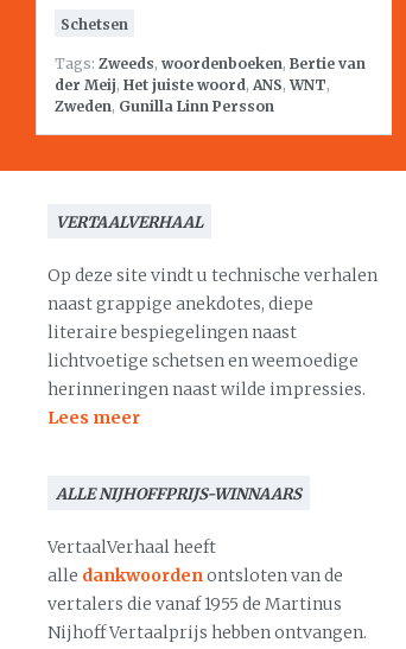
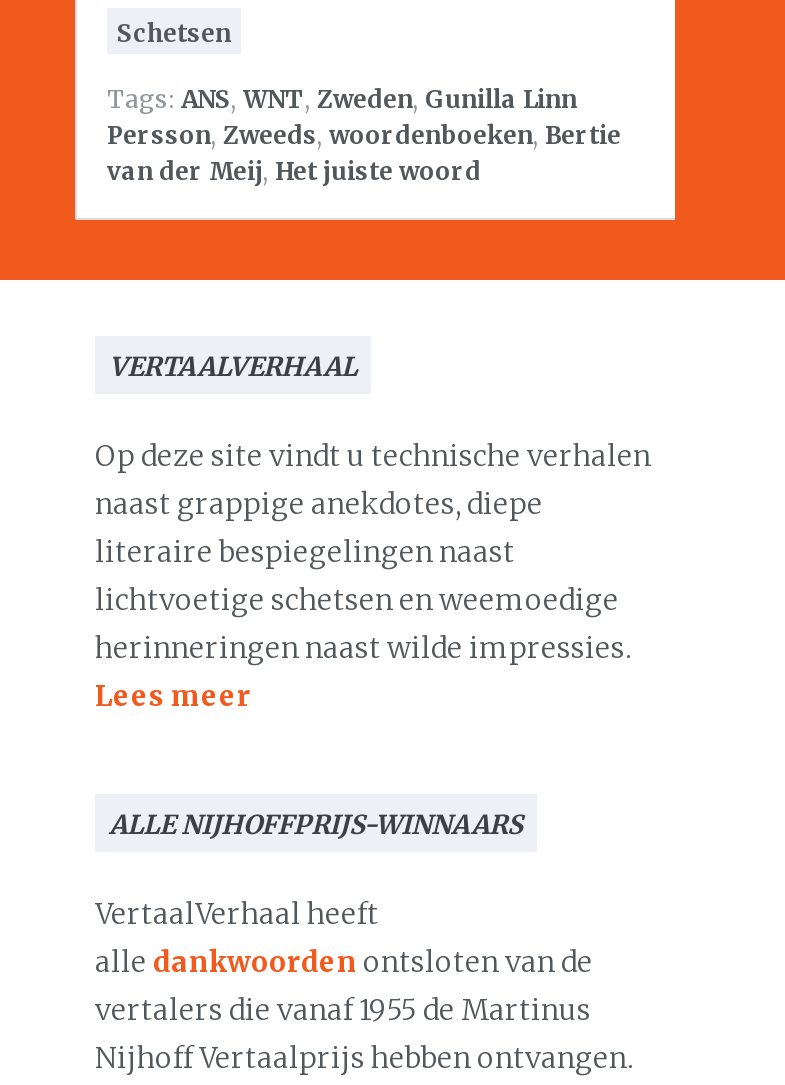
[55,55,366,115] Tags: Zweeds, woordenboeken, Bertie van | der Meij, Het juiste woord, ANS, WNT, | Zweden, Gunilla Linn Persson -> [107,84,621,186] Tags: ANS, WNT, Zweden, Gunilla Linn | Persson, Zweeds, woordenboeken, Bertie | van der Meij, Het juiste woord

